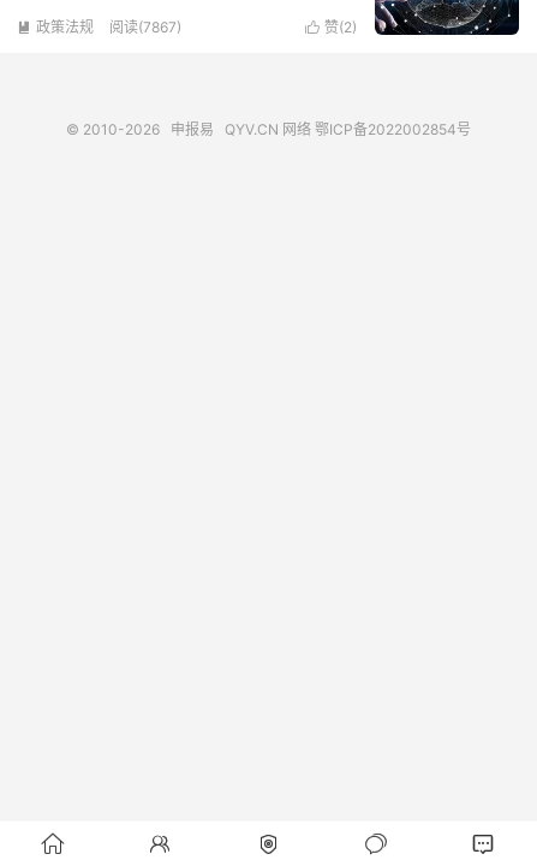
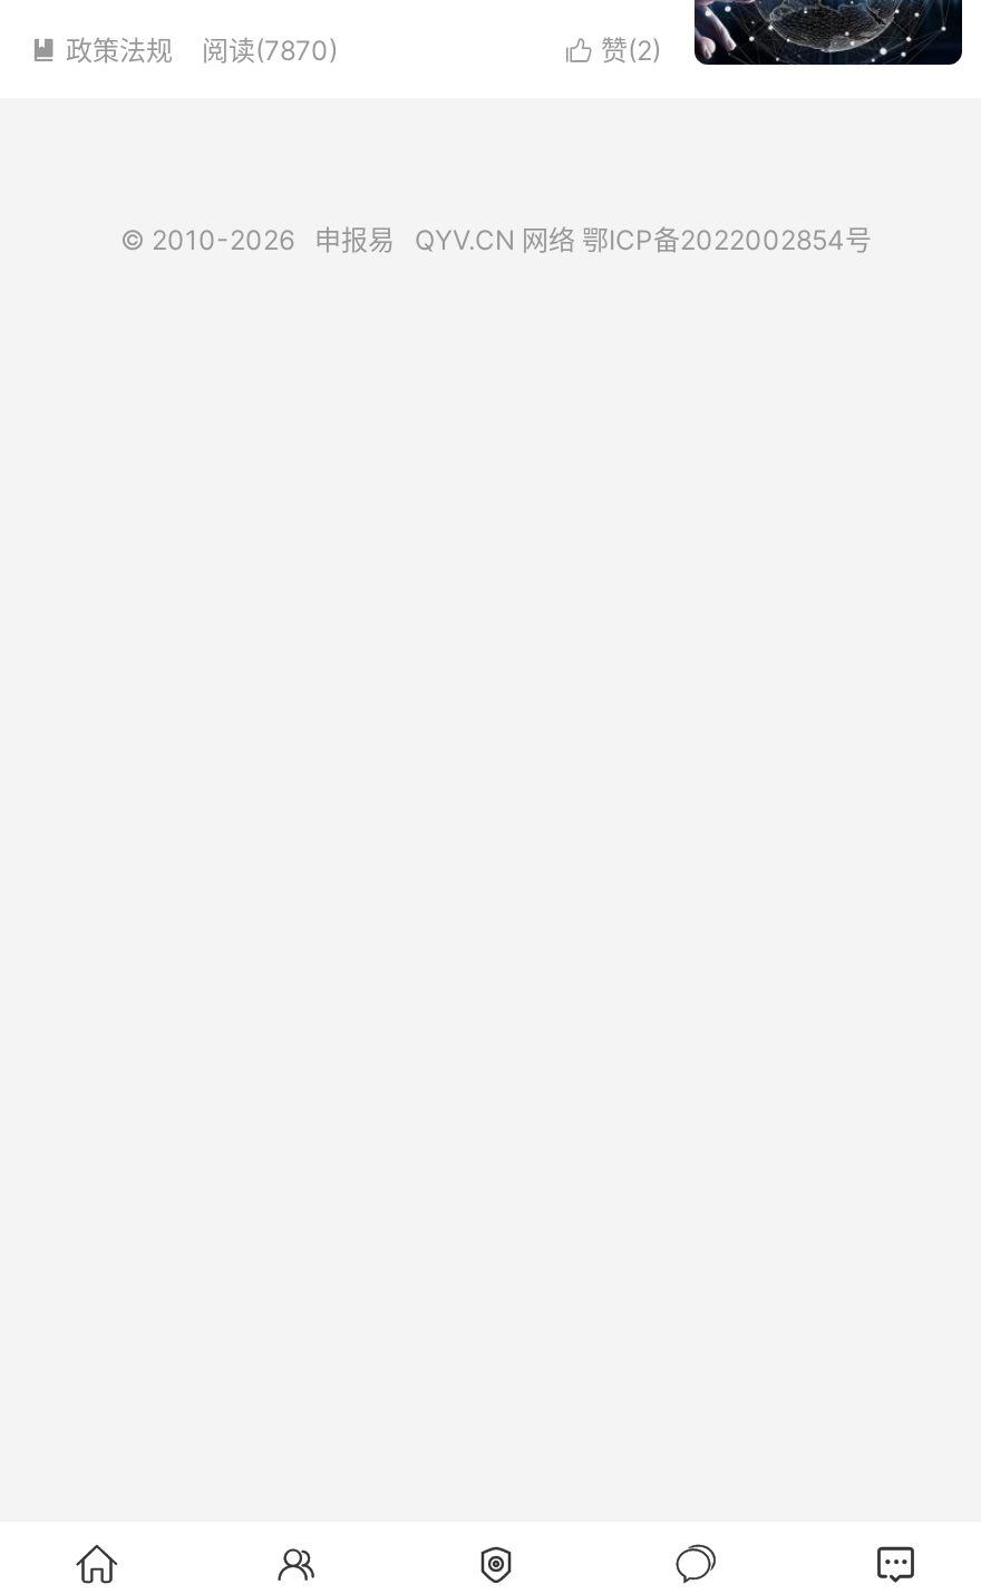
[109,18,181,36] 阅读(7867) -> [202,33,338,67] 阅读(7870)

